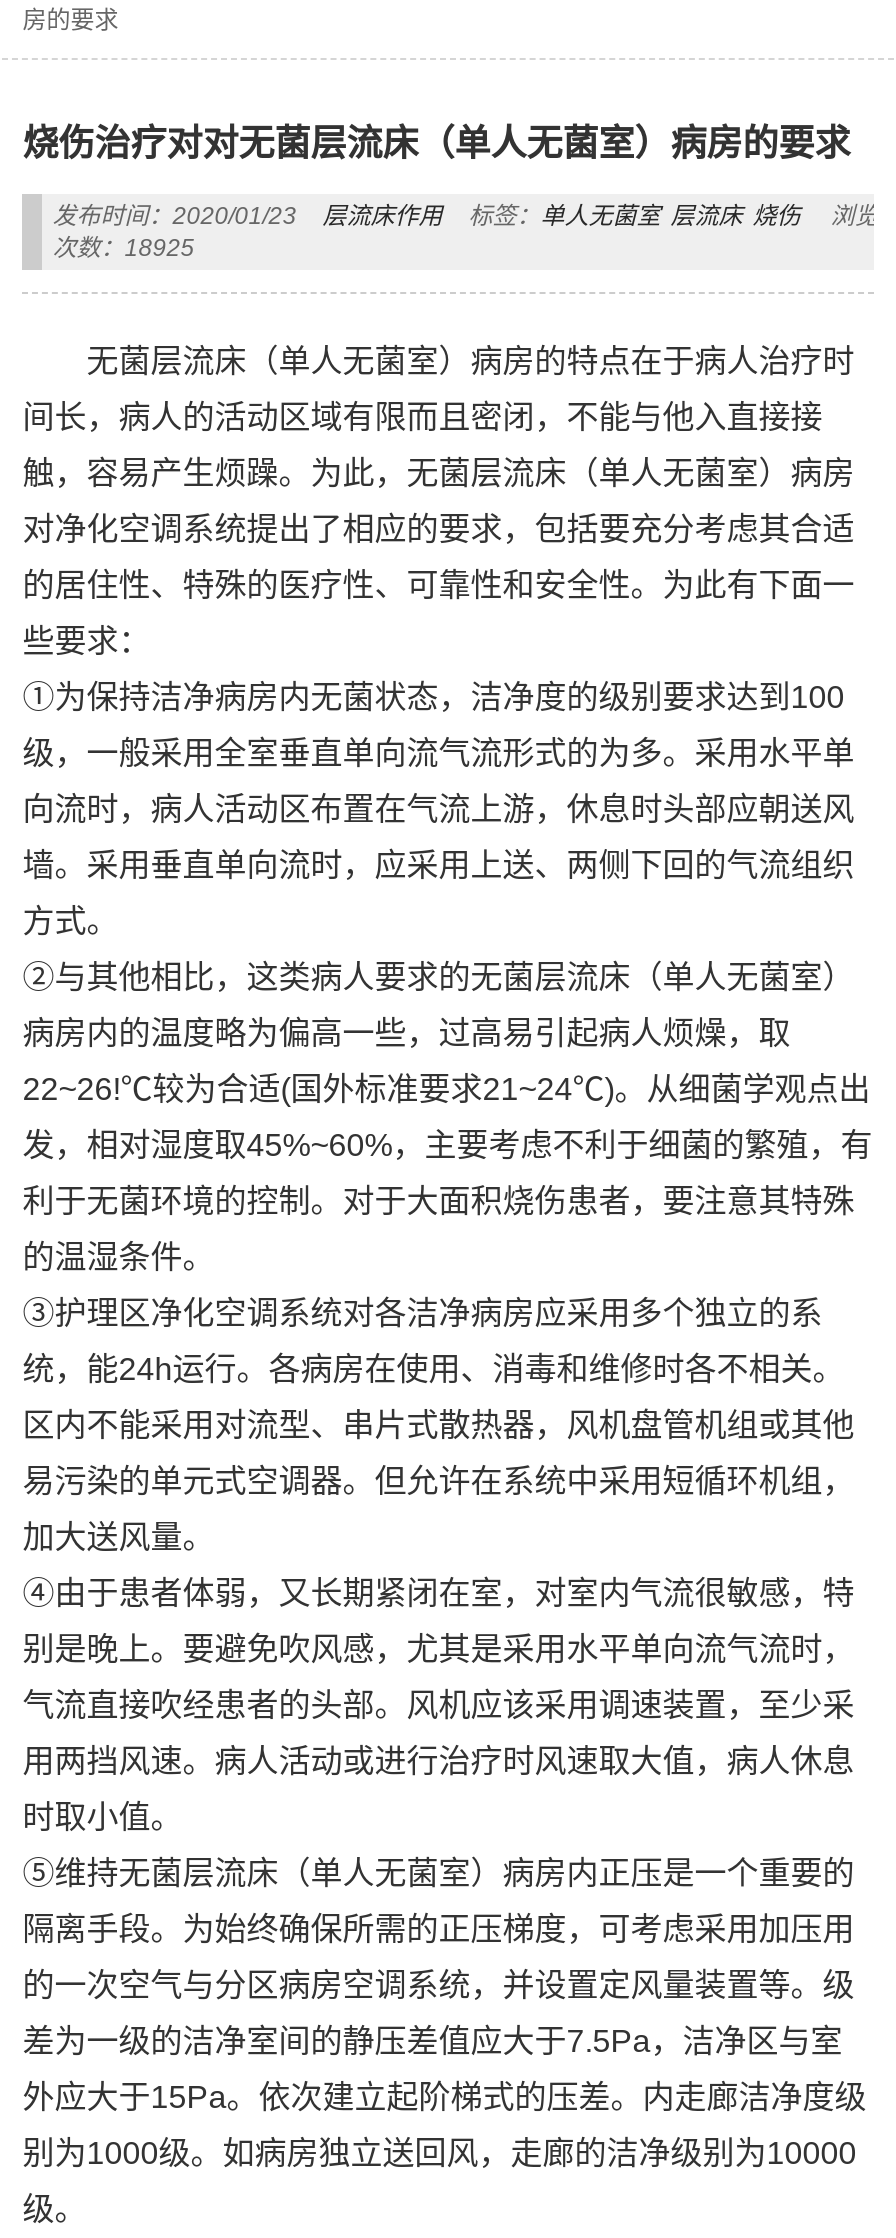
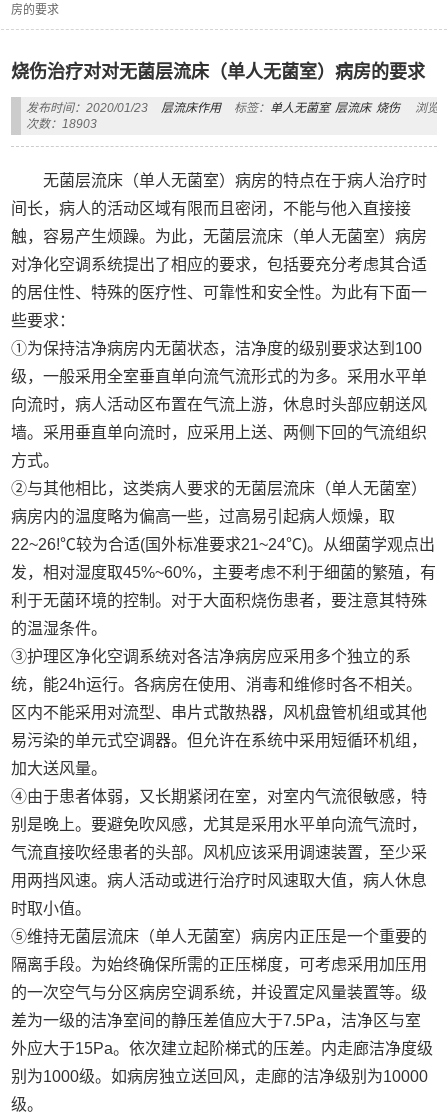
[52,234,194,262] 次数：18925 -> [26,117,97,131] 次数：18903

